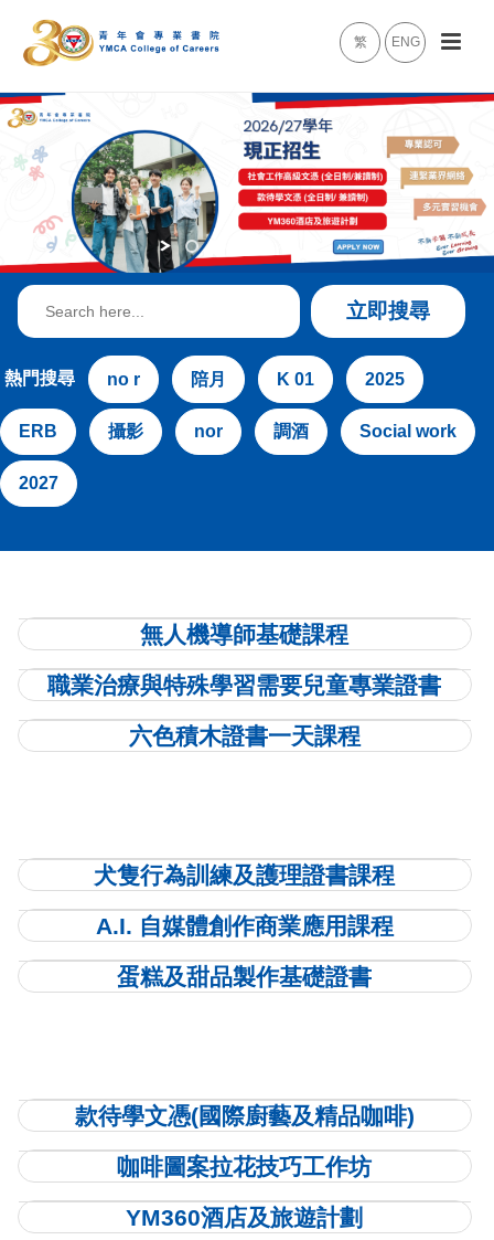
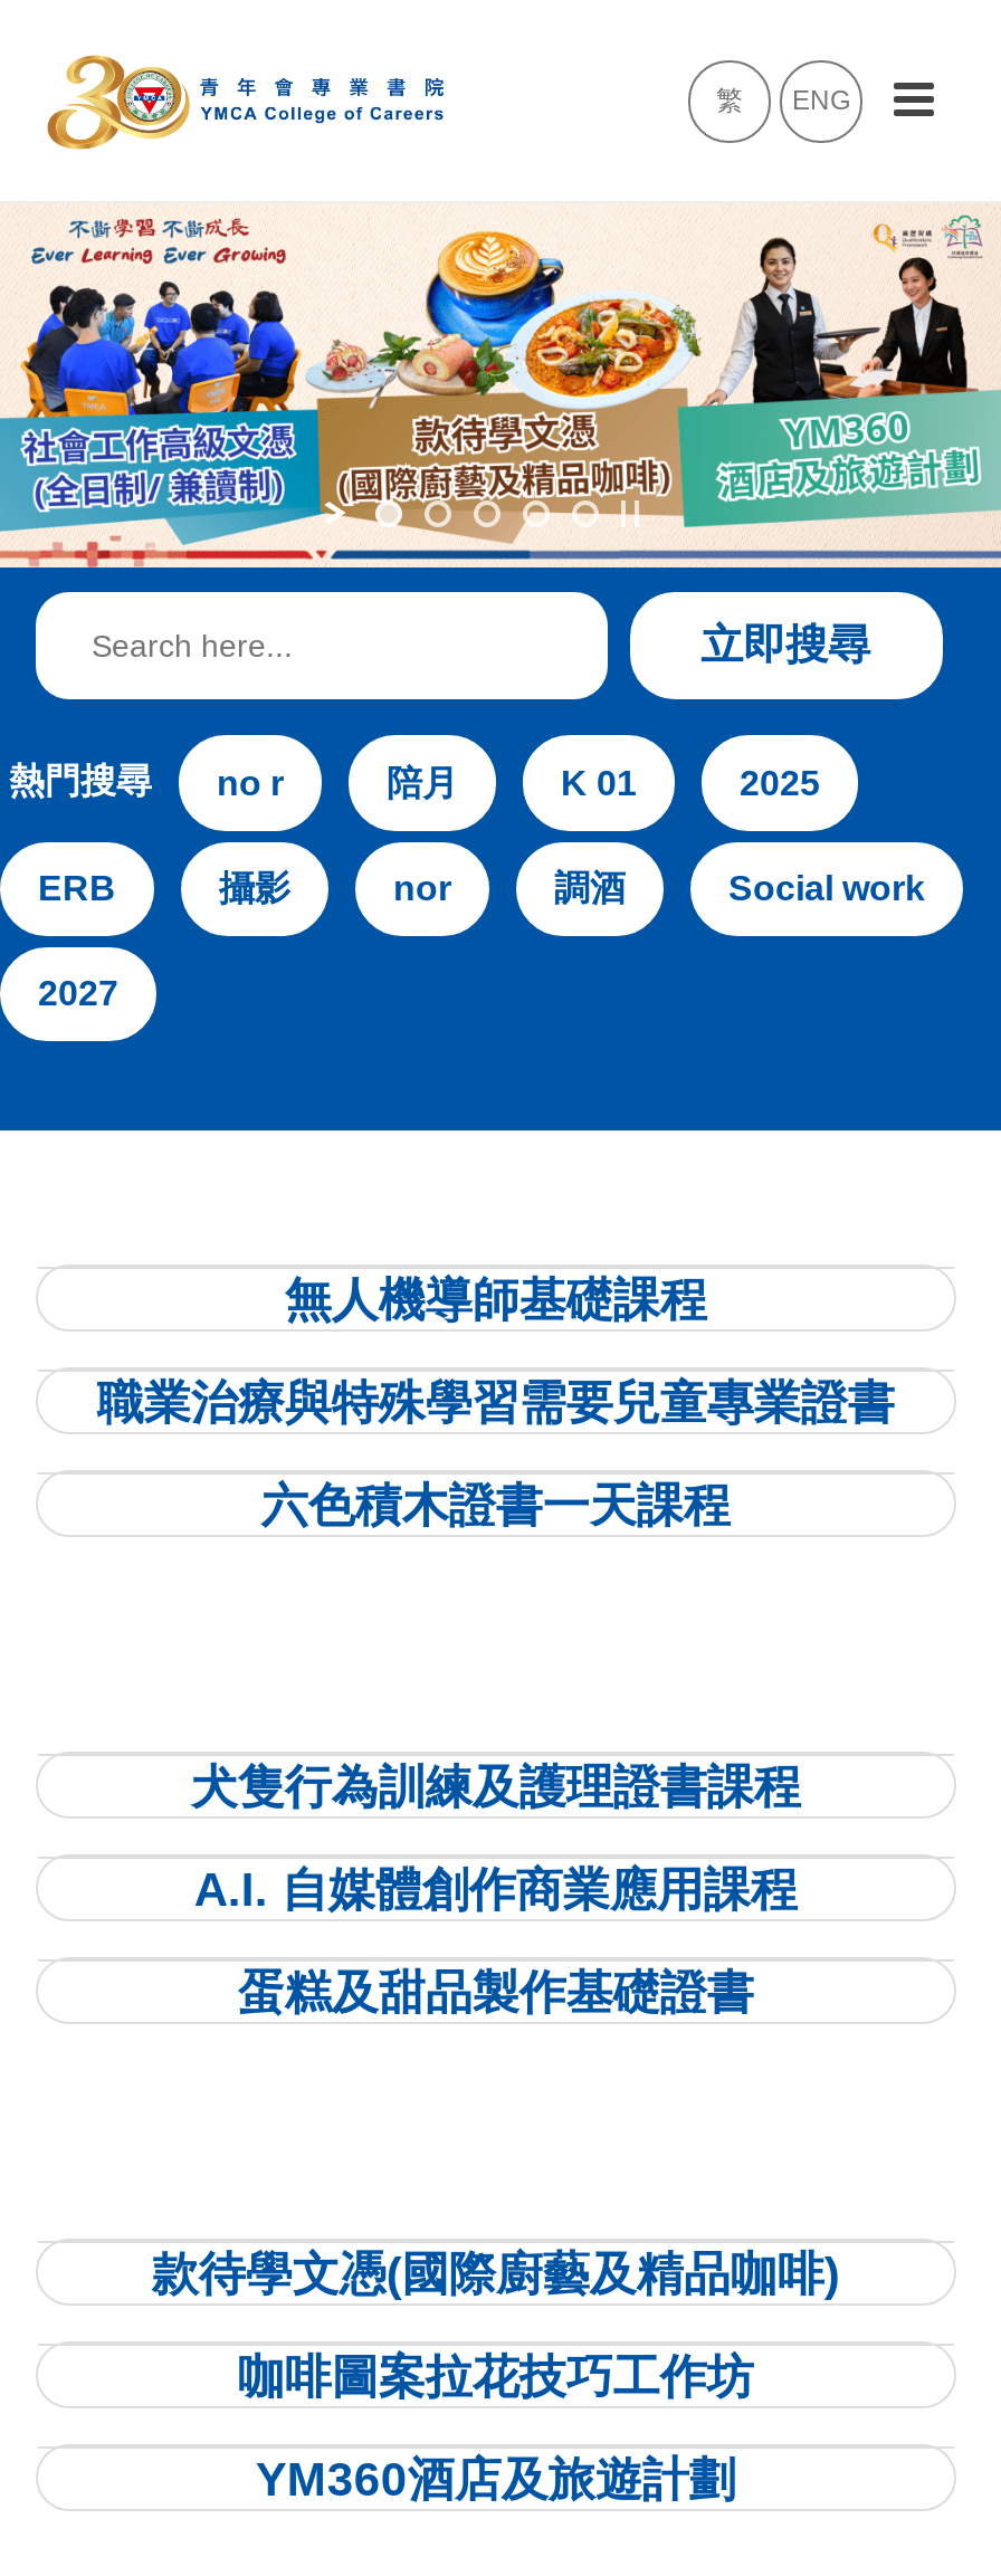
[3,92,491,274] [image] -> [7,203,994,570] [image]

